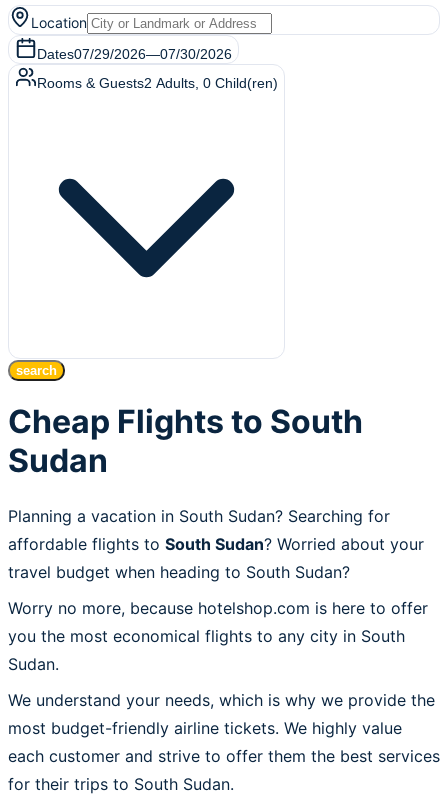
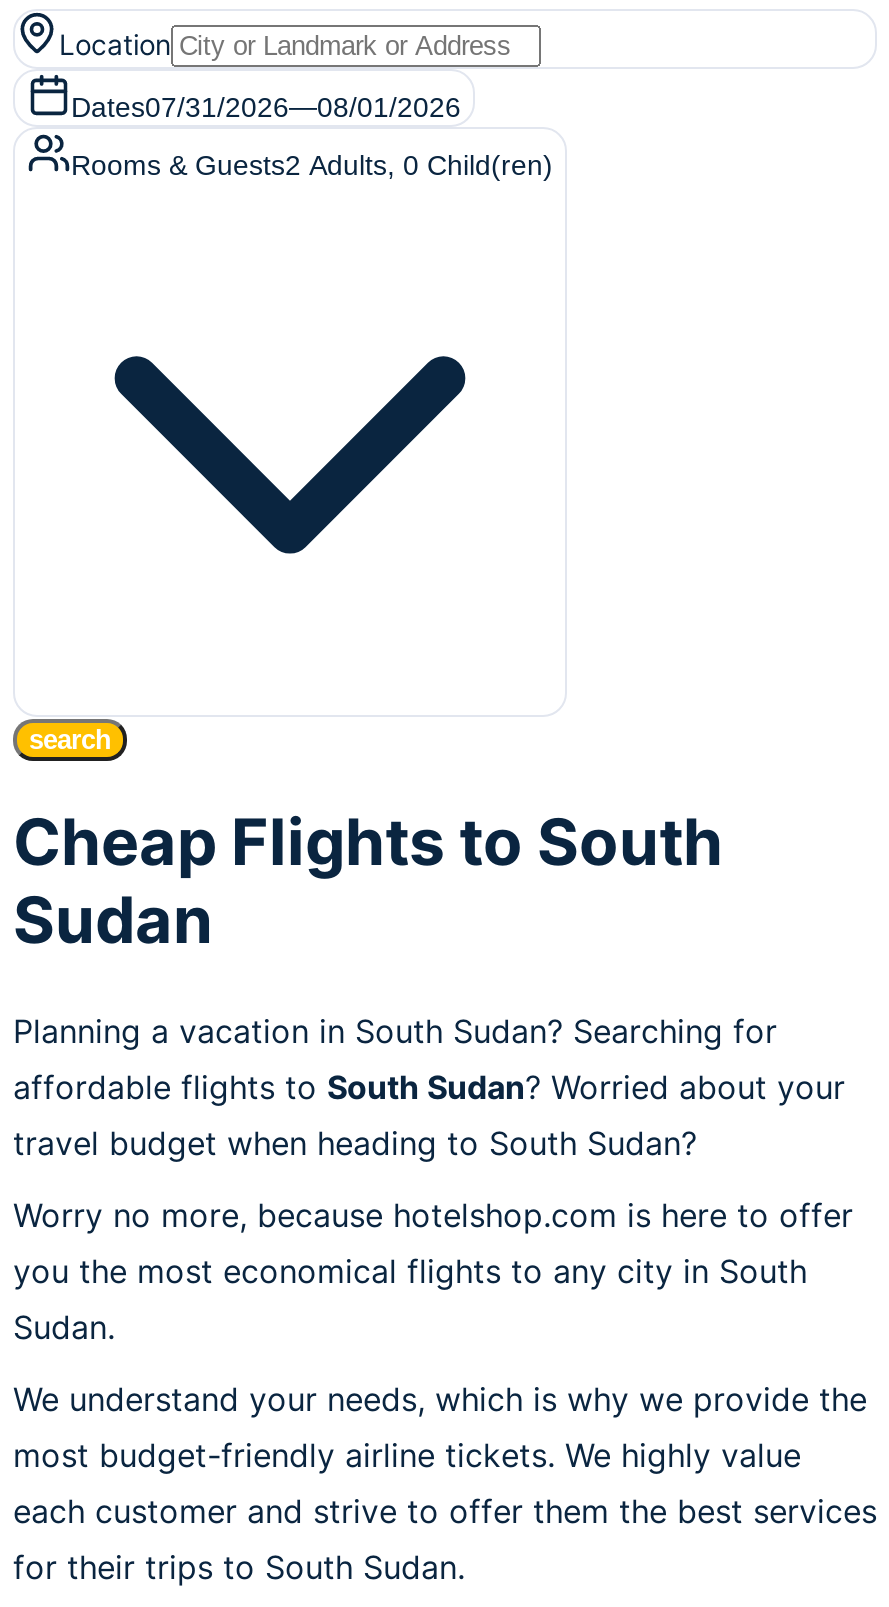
[37,46,232,62] Dates07/29/2026—07/30/2026 -> [71,91,461,123] Dates07/31/2026—08/01/2026

